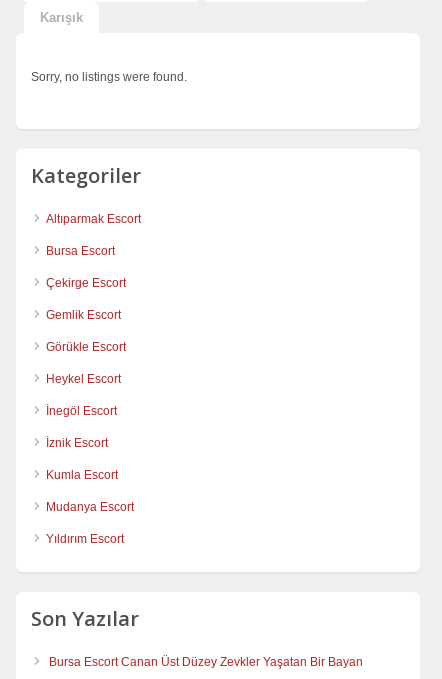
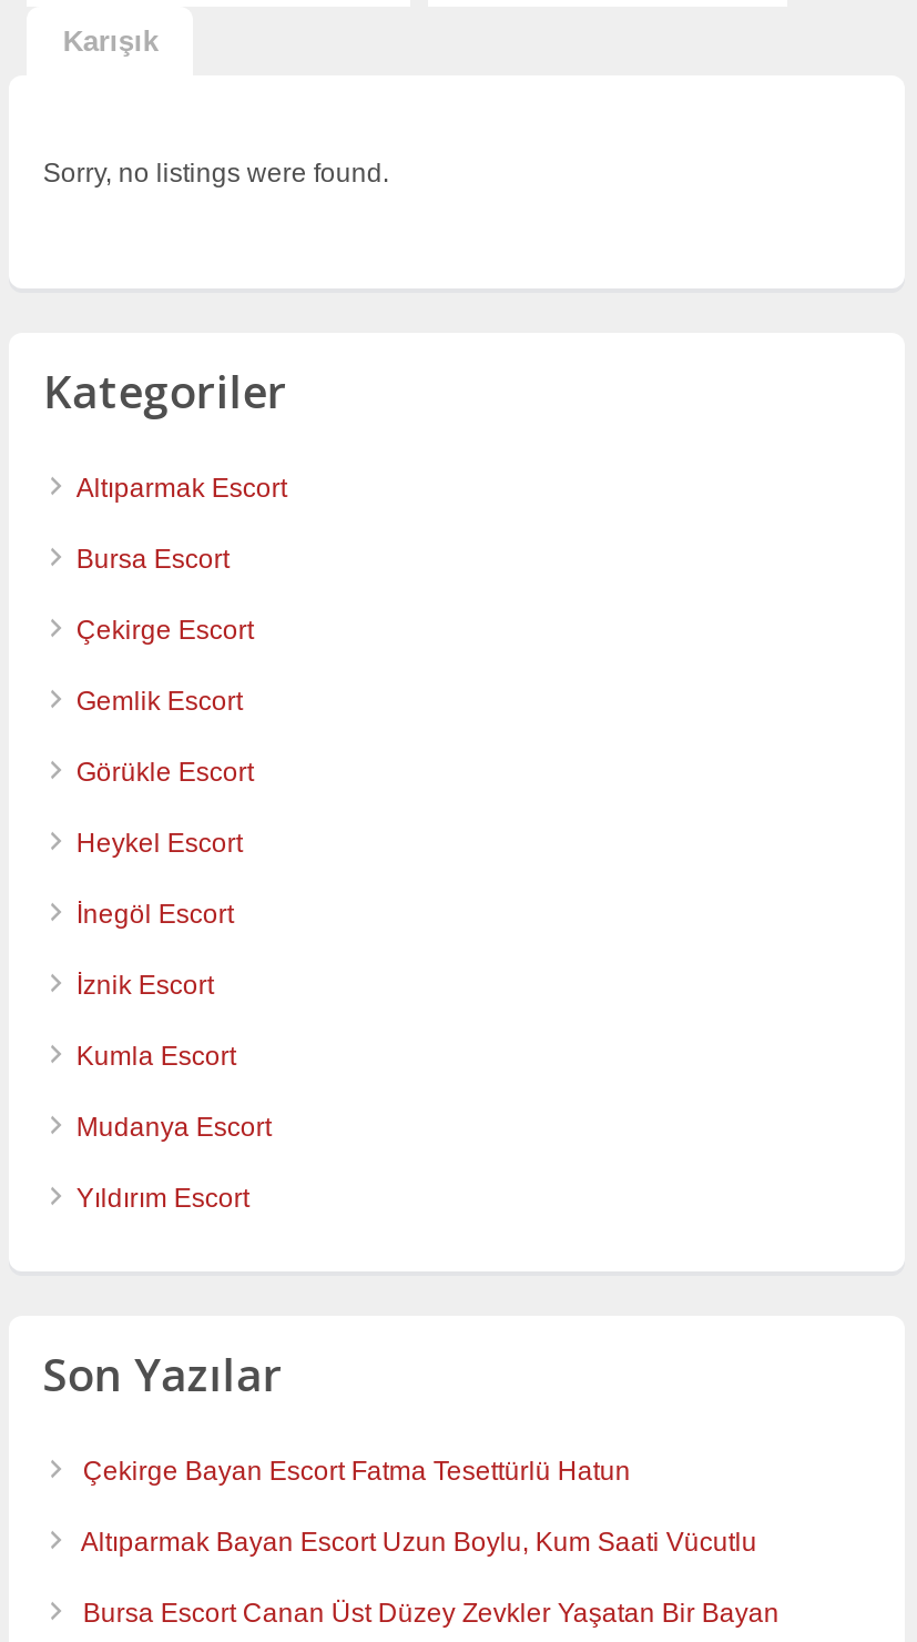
none -> [81,1456,757,1558] Çekirge Bayan Escort Fatma Tesettürlü Hatun | Altıparmak Bayan Escort Uzun Boylu, Kum Saati Vücutlu

